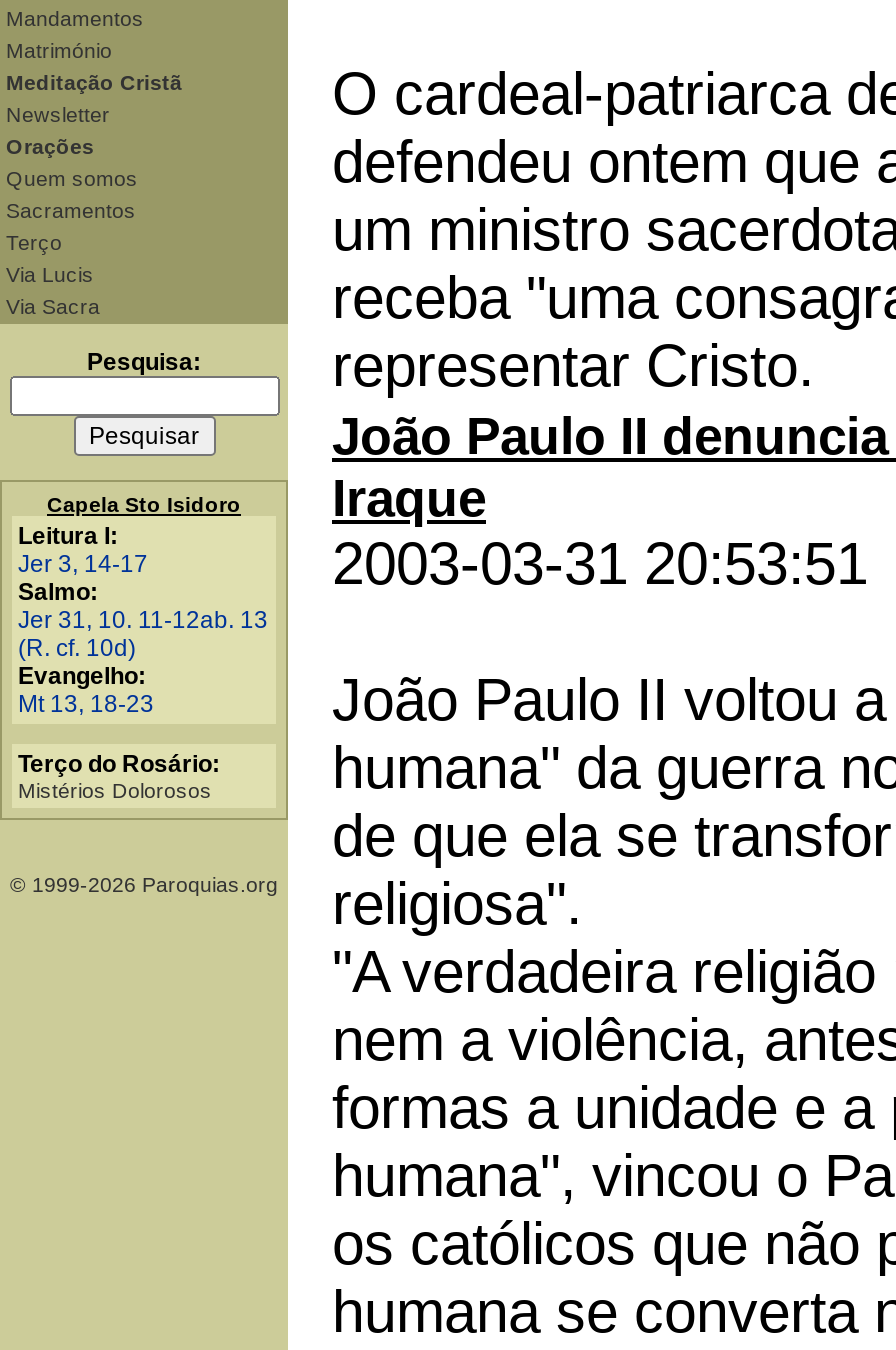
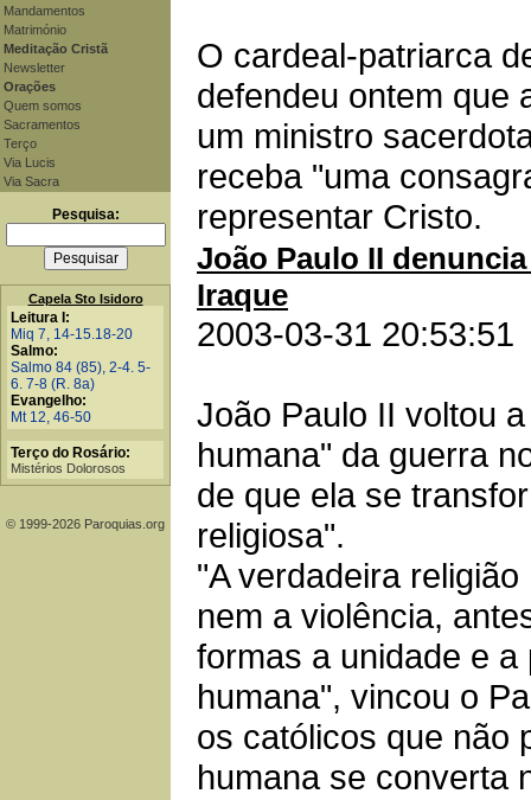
[18,550,148,578] Jer 3, 14-17 -> [11,326,133,343] Miq 7, 14-15.18-20
[18,606,268,662] Jer 31, 10. 11-12ab. 13 | (R. cf. 10d) -> [11,359,151,392] Salmo 84 (85), 2-4. 5- | 6. 7-8 (R. 8a)
[18,690,154,718] Mt 13, 18-23 -> [11,409,91,425] Mt 12, 46-50

